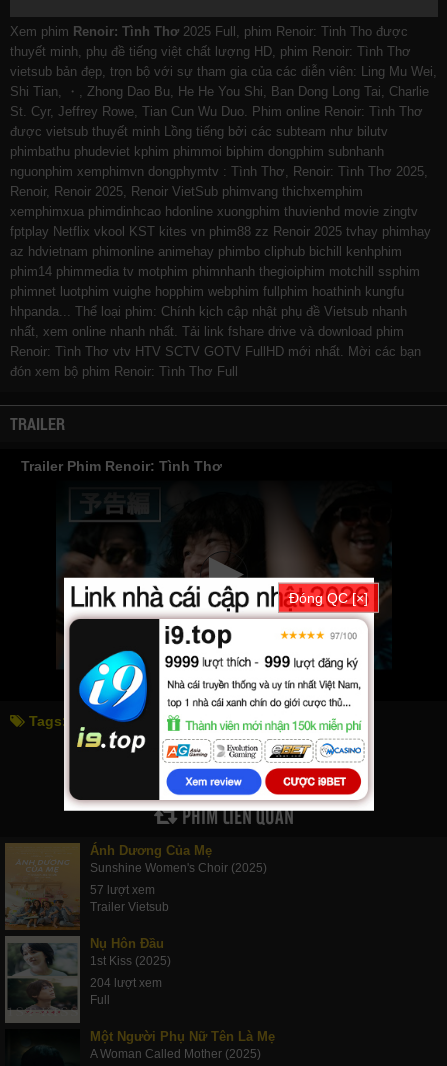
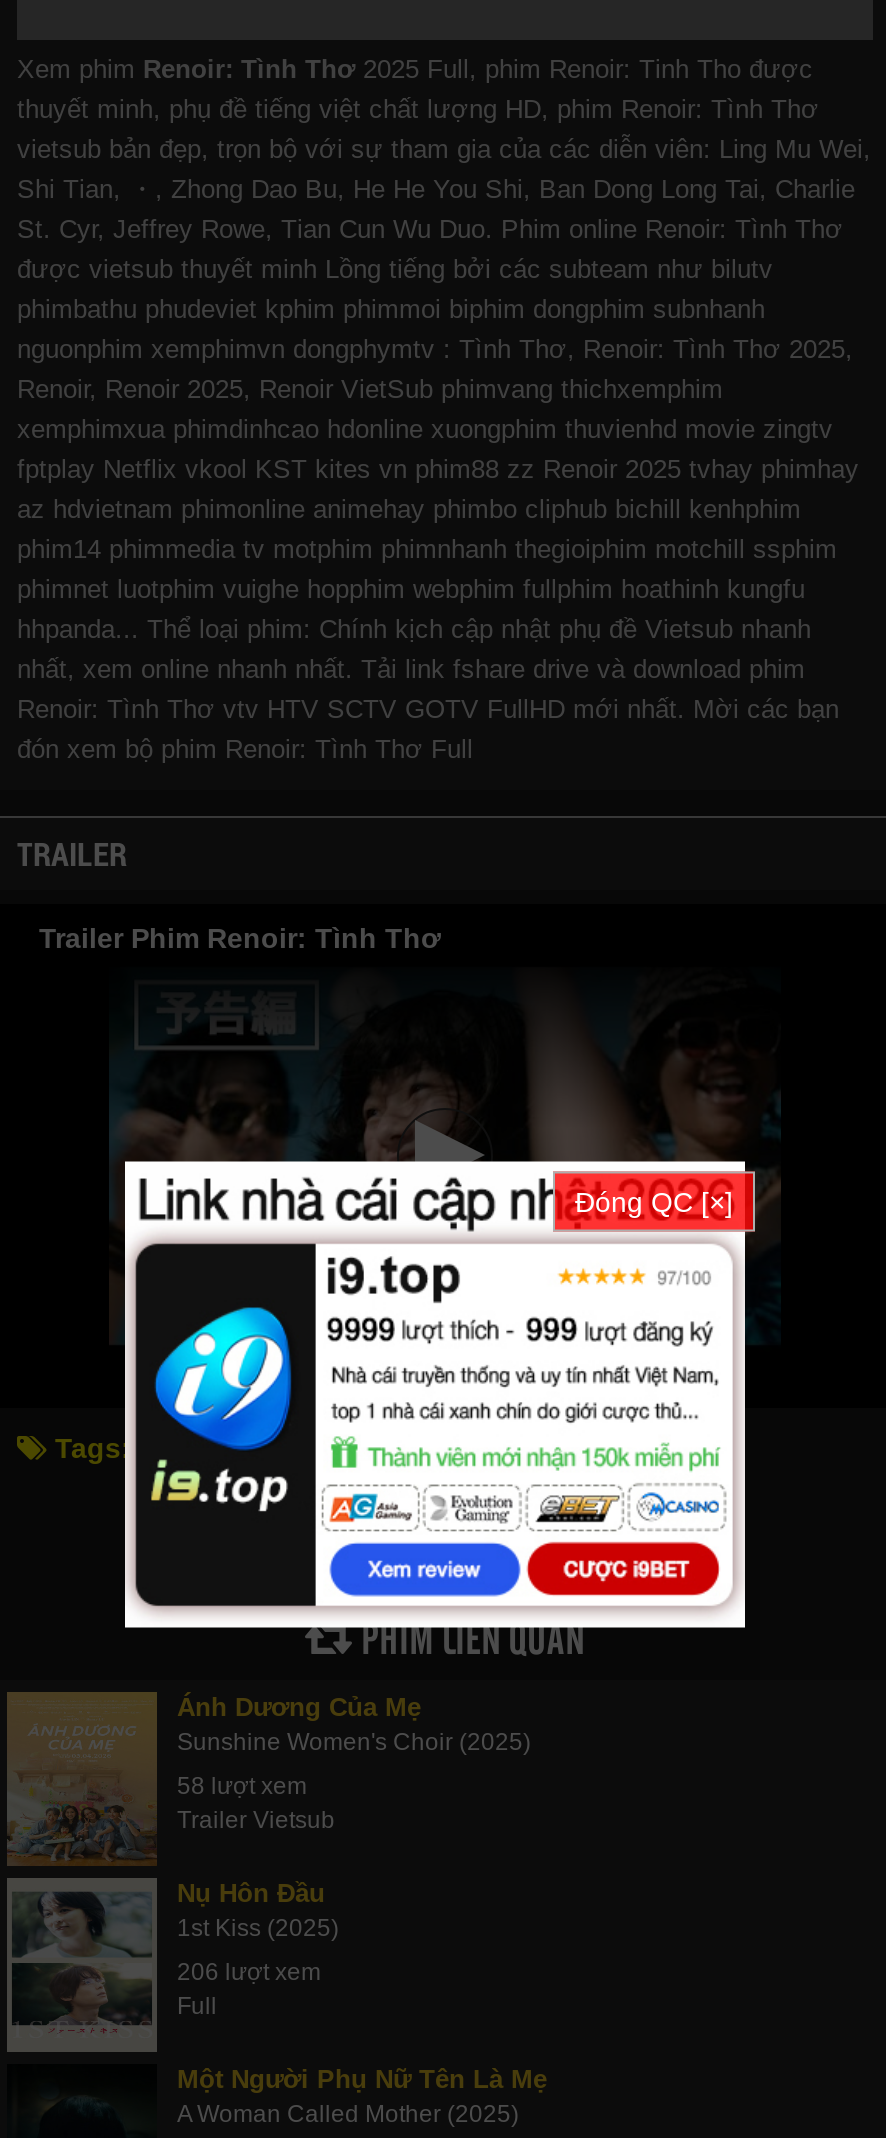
[90,883,155,897] 57 lượt xem -> [177,1772,307,1800] 58 lượt xem
[90,976,162,990] 204 lượt xem -> [177,1958,321,1986] 206 lượt xem

